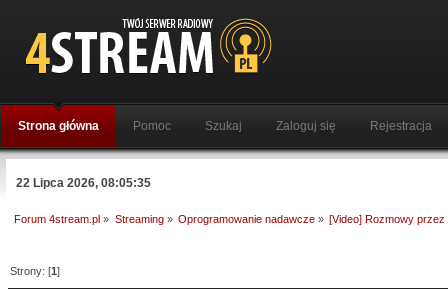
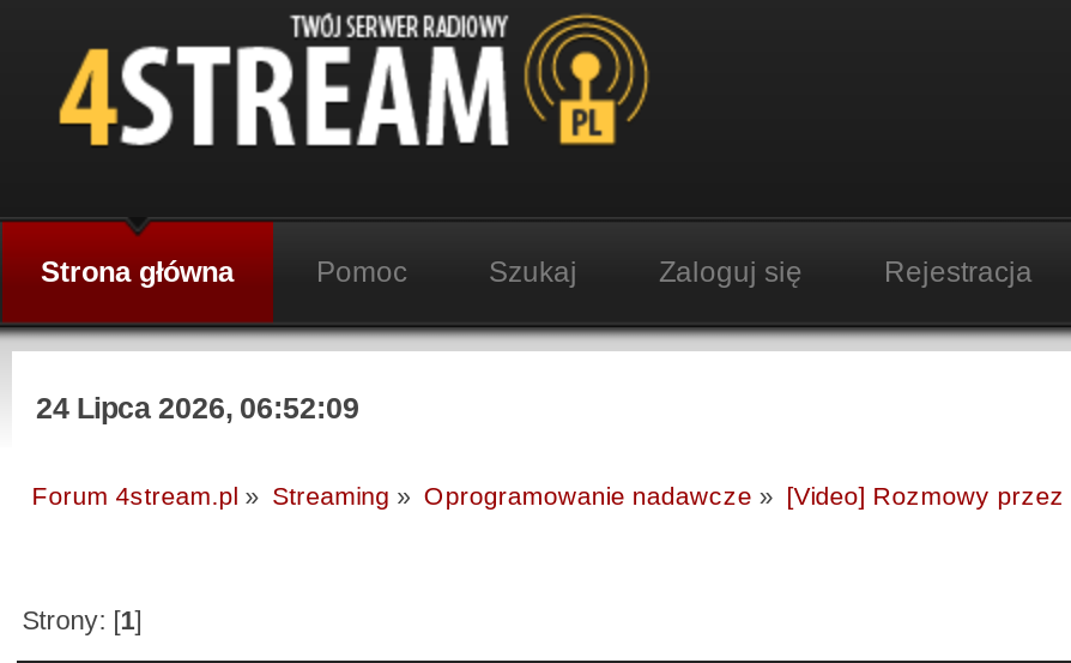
[16,176,151,190] 22 Lipca 2026, 08:05:35 -> [36,392,359,426] 24 Lipca 2026, 06:52:09

